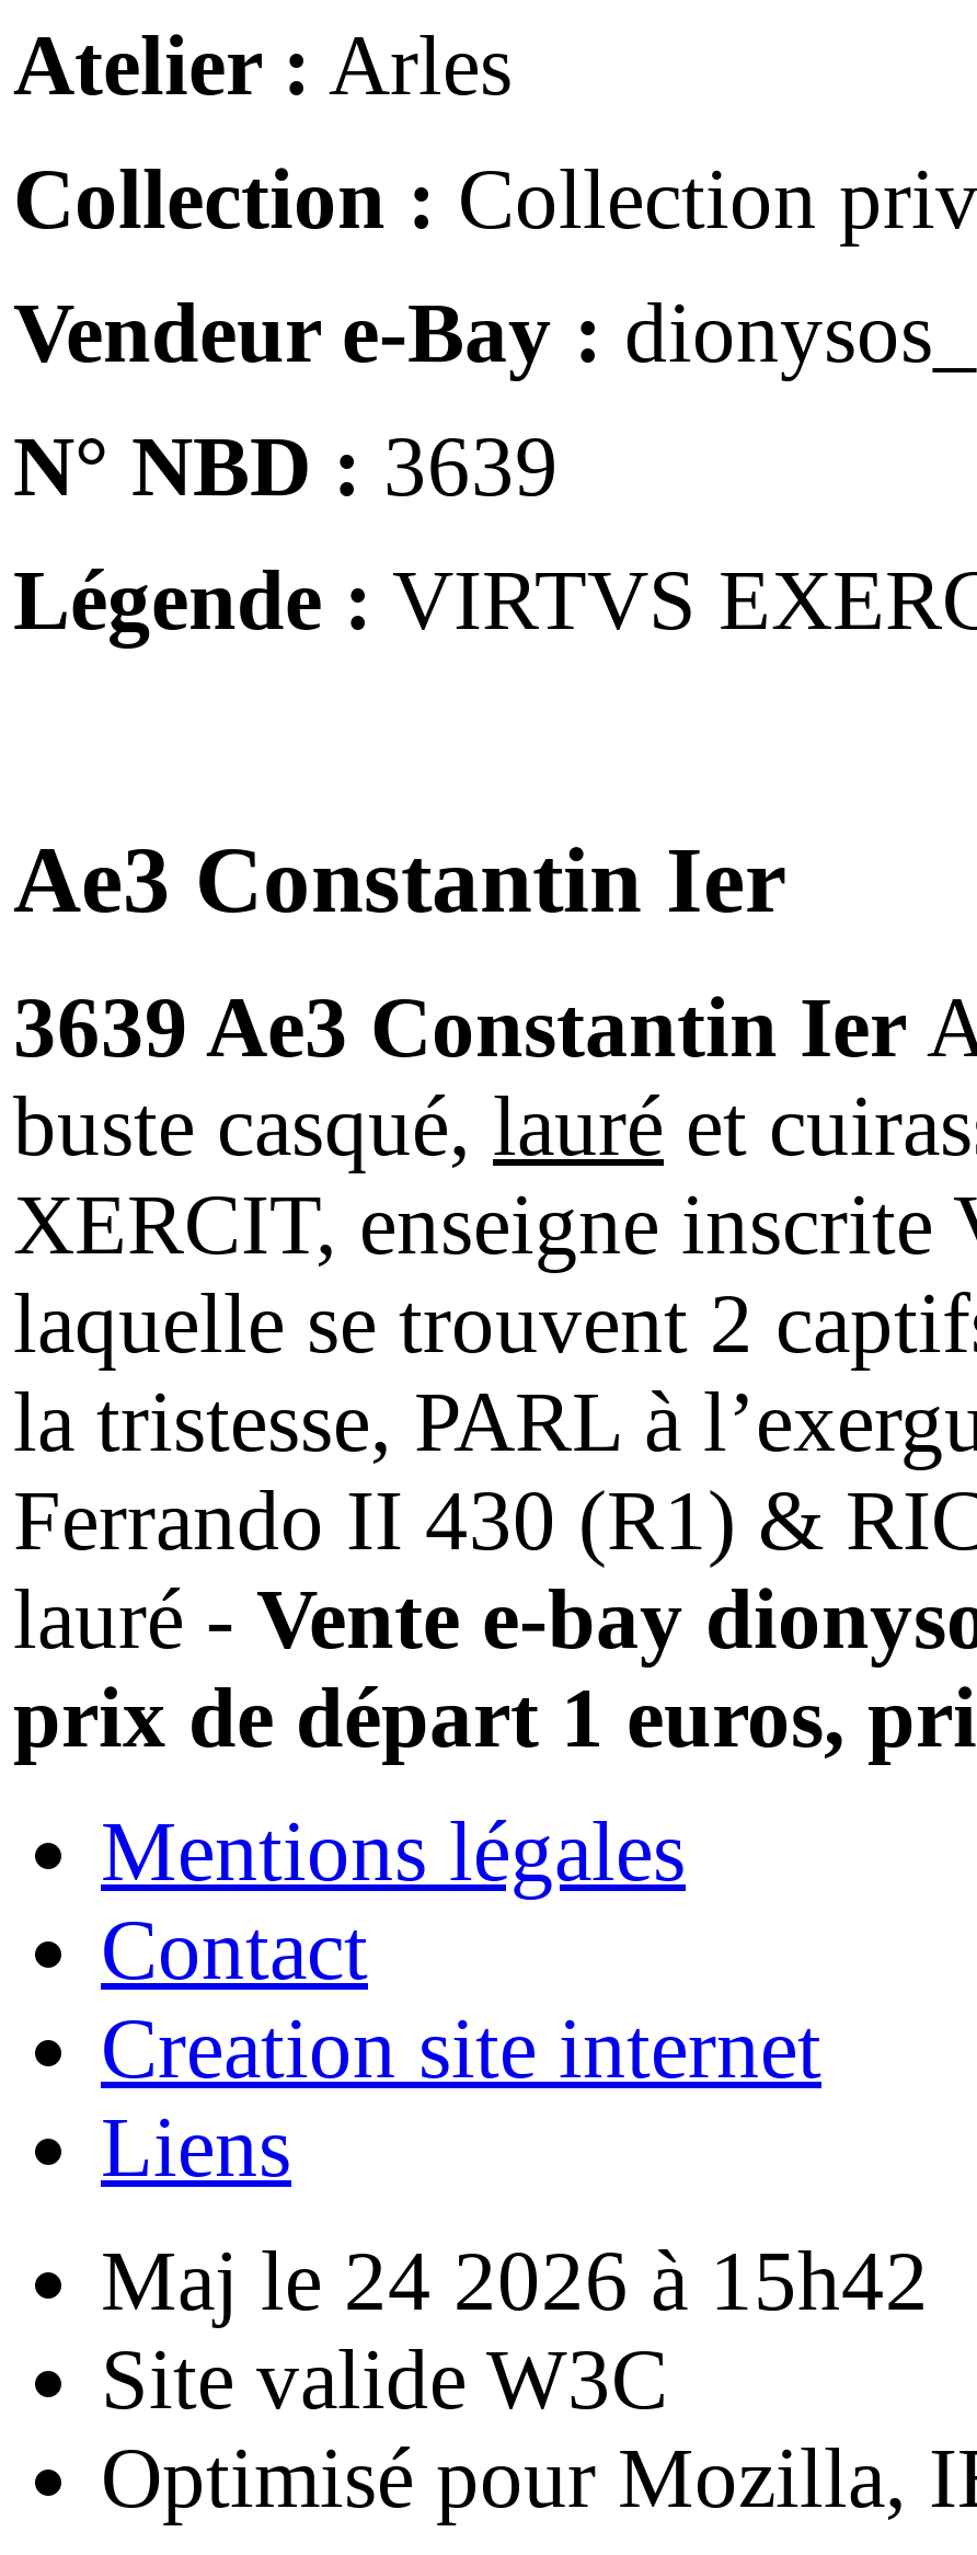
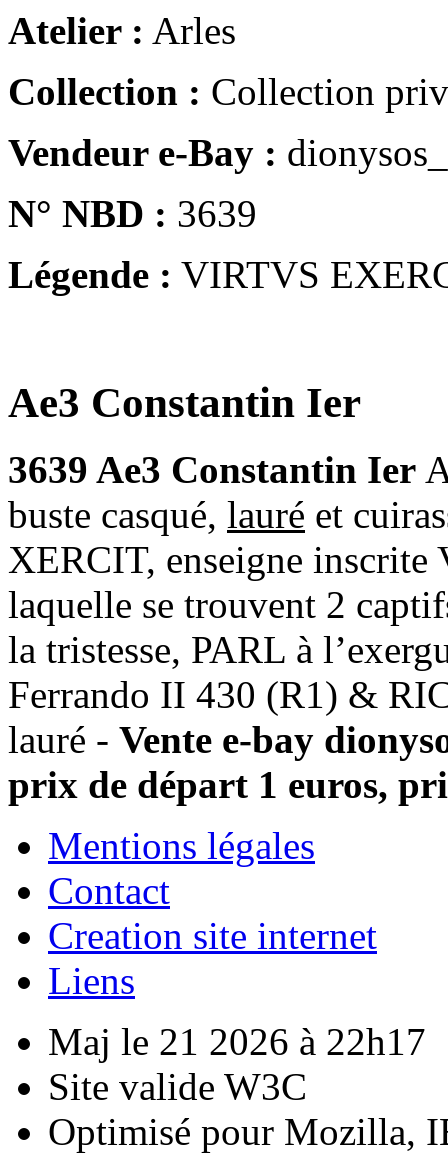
[101,2232,929,2326] Maj le 24 2026 à 15h42 -> [48,1020,426,1063] Maj le 21 2026 à 22h17

